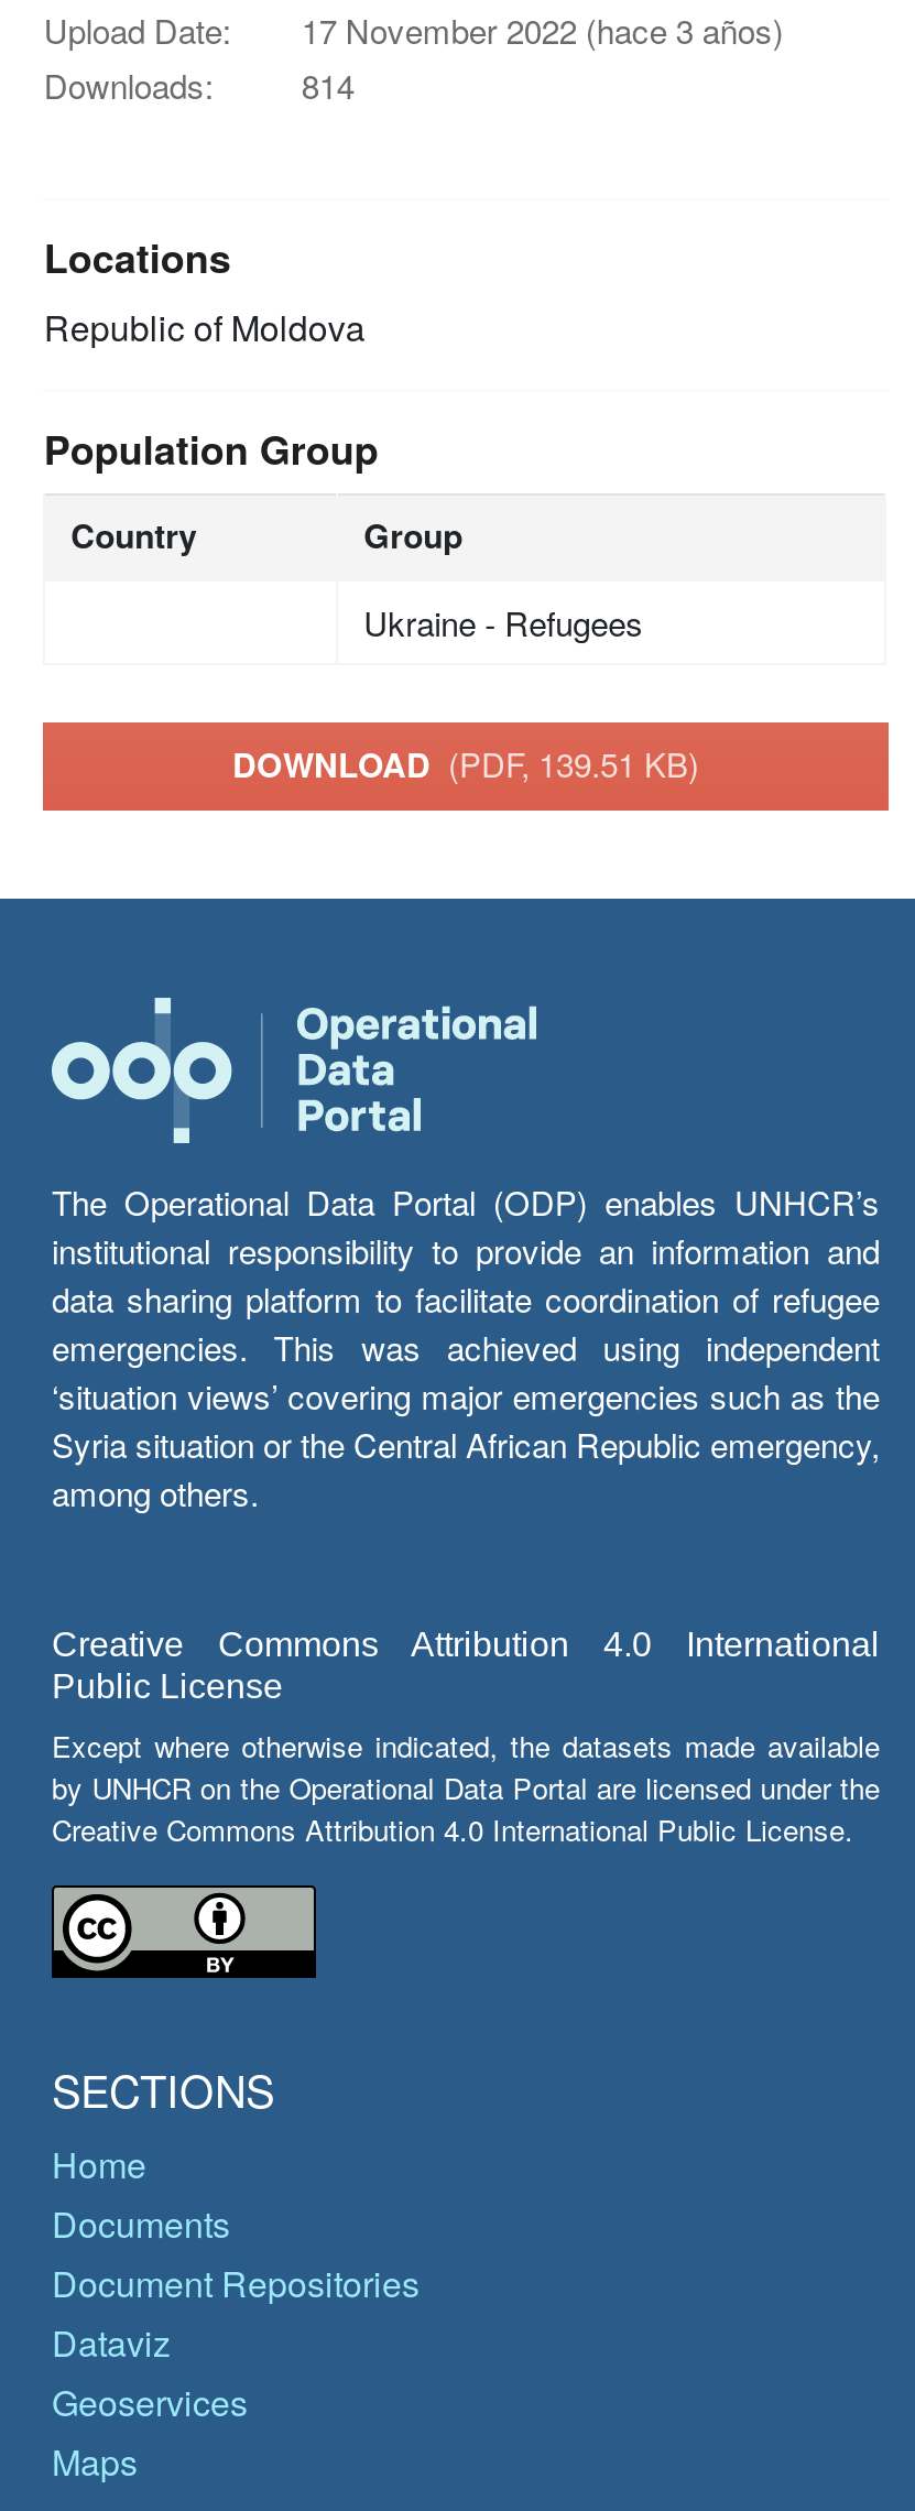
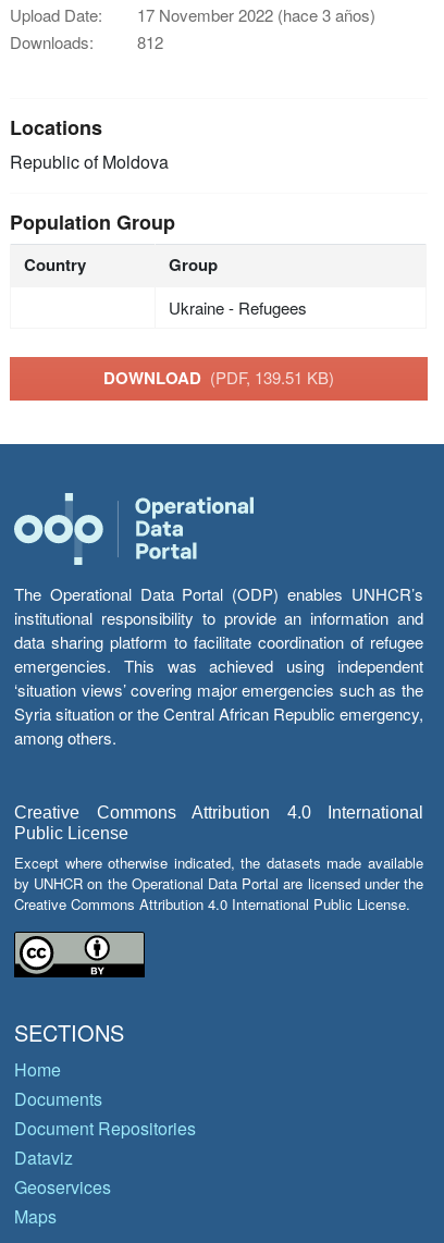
[44,61,354,107] Downloads: 814 -> [10,30,164,53] Downloads: 812

